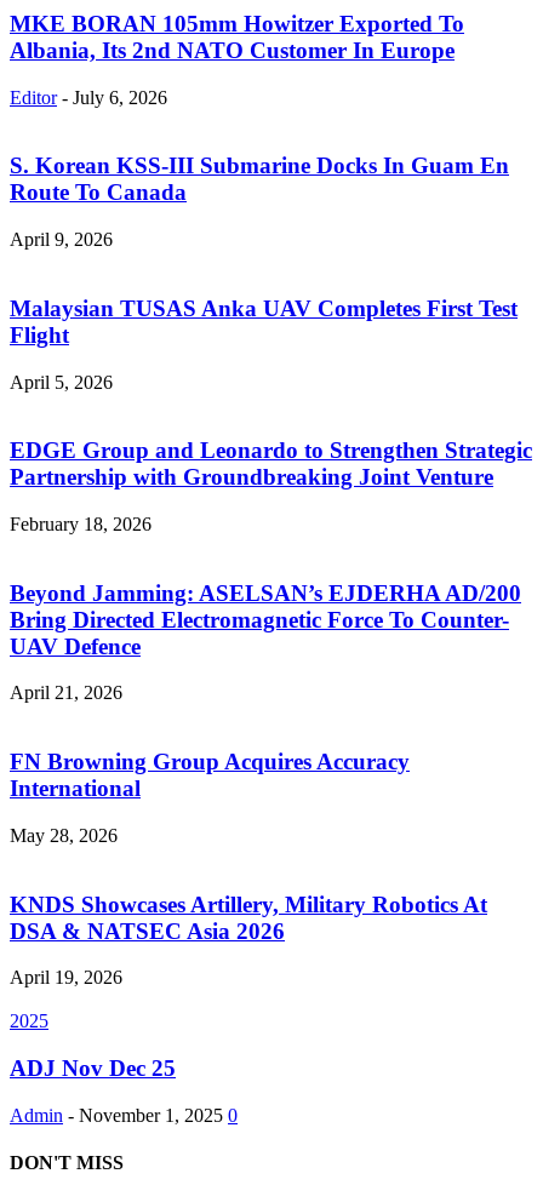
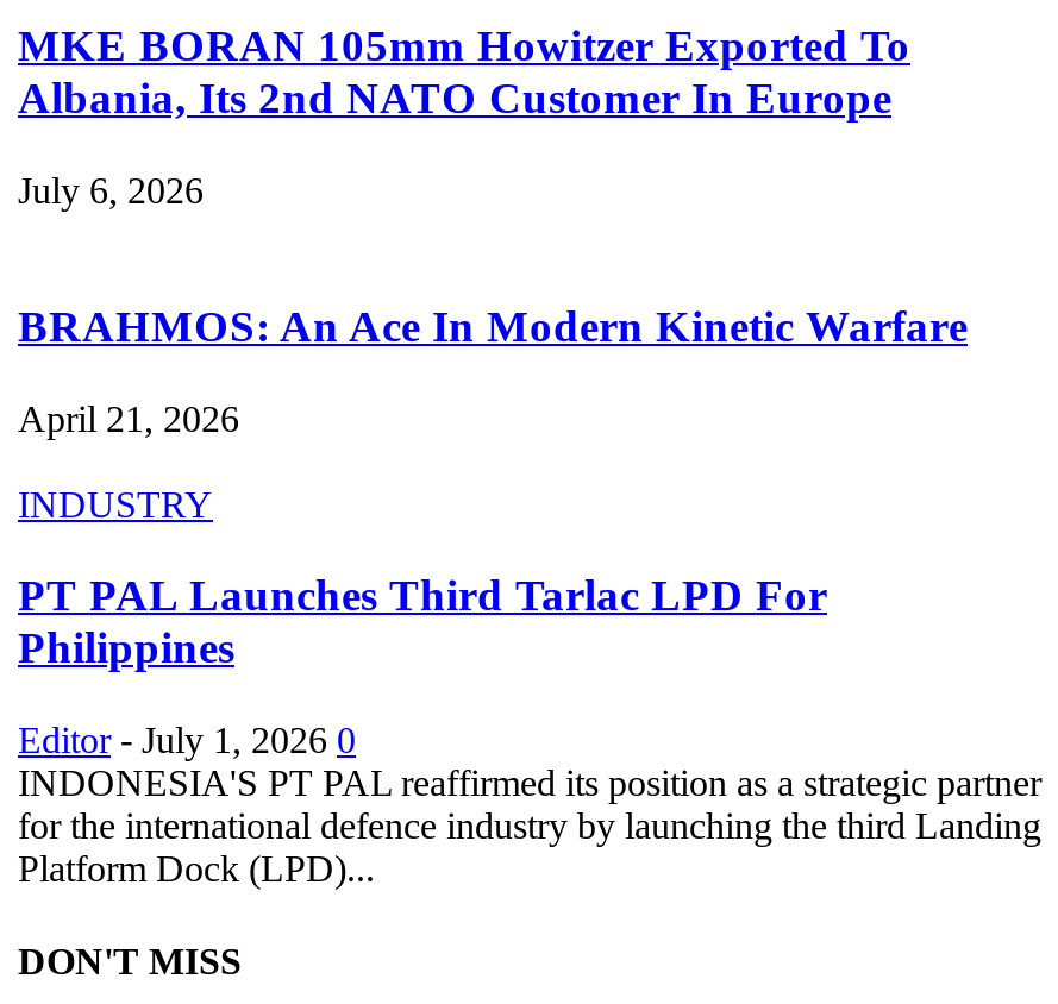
[10,87,532,659] Editor - July 6, 2026 | S. Korean KSS-III Submarine Docks In Guam En | Route To Canada | April 9, 2026 | Malaysian TUSAS Anka UAV Completes First Test | Flight | April 5, 2026 | EDGE Group and Leonardo to Strengthen Strategic | Partnership with Groundbreaking Joint Venture | February 18, 2026 | Beyond Jamming: ASELSAN’s EJDERHA AD/200 | Bring Directed Electromagnetic Force To Counter- | UAV Defence -> [18,170,968,350] July 6, 2026 | BRAHMOS: An Ace In Modern Kinetic Warfare
[10,749,487,1125] FN Browning Group Acquires Accuracy | International | May 28, 2026 | KNDS Showcases Artillery, Military Robotics At | DSA & NATSEC Asia 2026 | April 19, 2026 | 2025 | ADJ Nov Dec 25 | Admin - November 1, 2025 0 -> [18,483,1041,889] INDUSTRY | PT PAL Launches Third Tarlac LPD For | Philippines | Editor - July 1, 2026 0 | INDONESIA'S PT PAL reaffirmed its position as a strategic partner | for the international defence industry by launching the third Landing | Platform Dock (LPD)...

